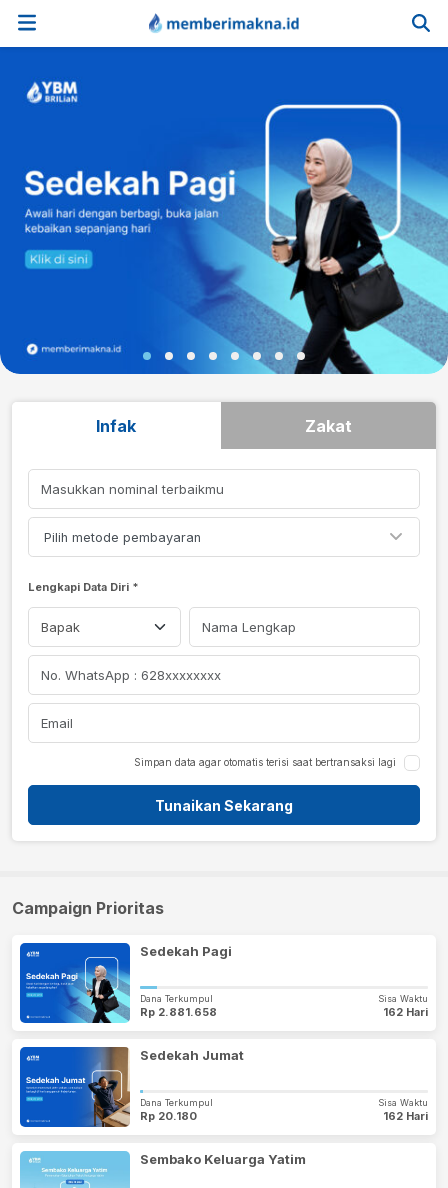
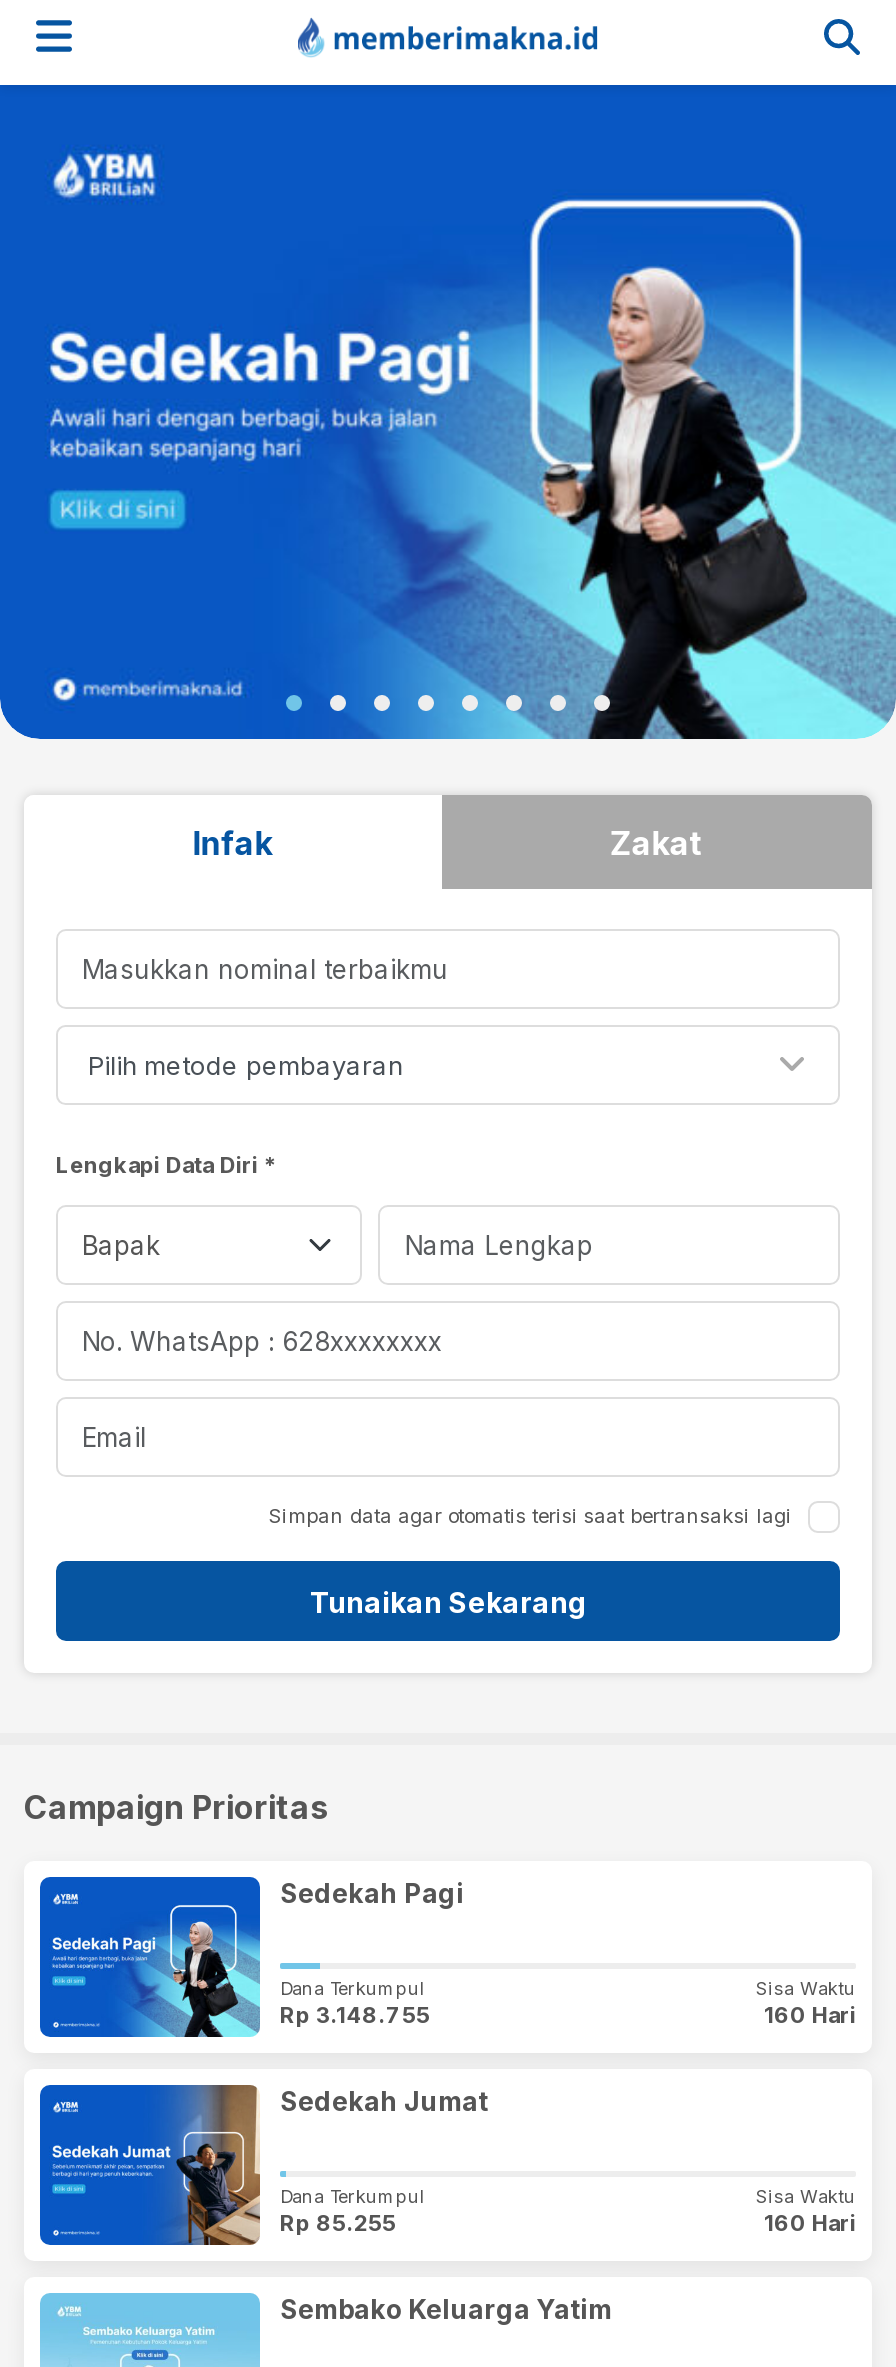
[140,1005,217,1019] Rp 2.881.658 -> [280,2001,430,2029] Rp 3.148.755
[383,1005,428,1019] 162 Hari -> [764,2001,856,2029] 160 Hari
[140,1109,197,1123] Rp 20.180 -> [280,2209,396,2237] Rp 85.255
[383,1109,428,1123] 162 Hari -> [764,2209,856,2237] 160 Hari

